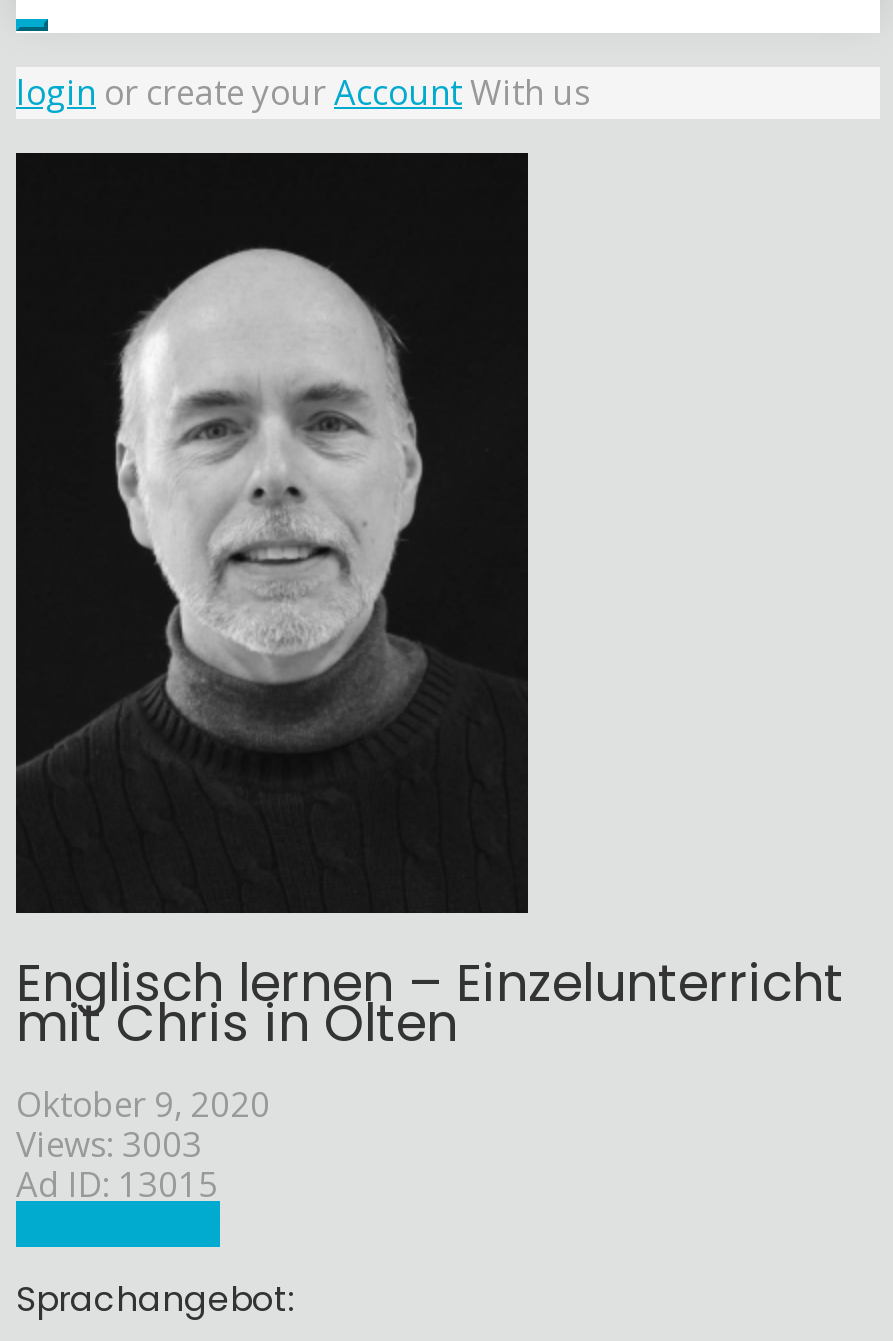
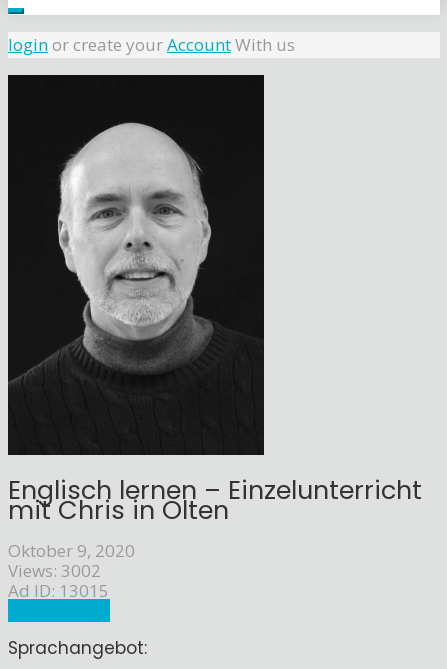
[16,1122,202,1168] Views: 3003 -> [8,559,101,582] Views: 3002

